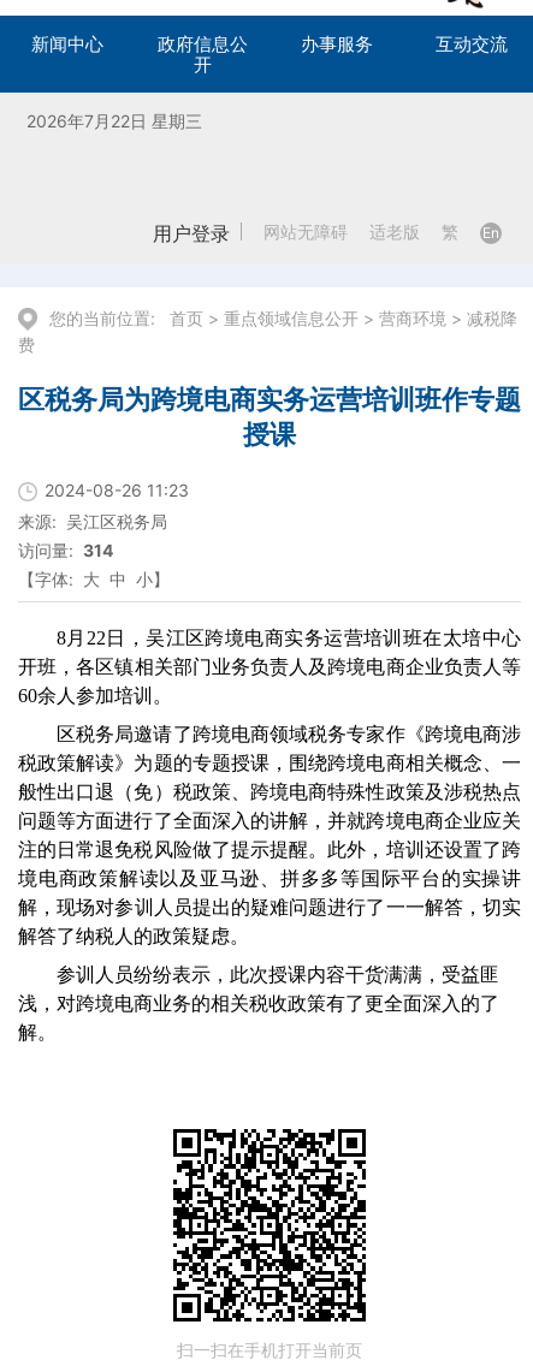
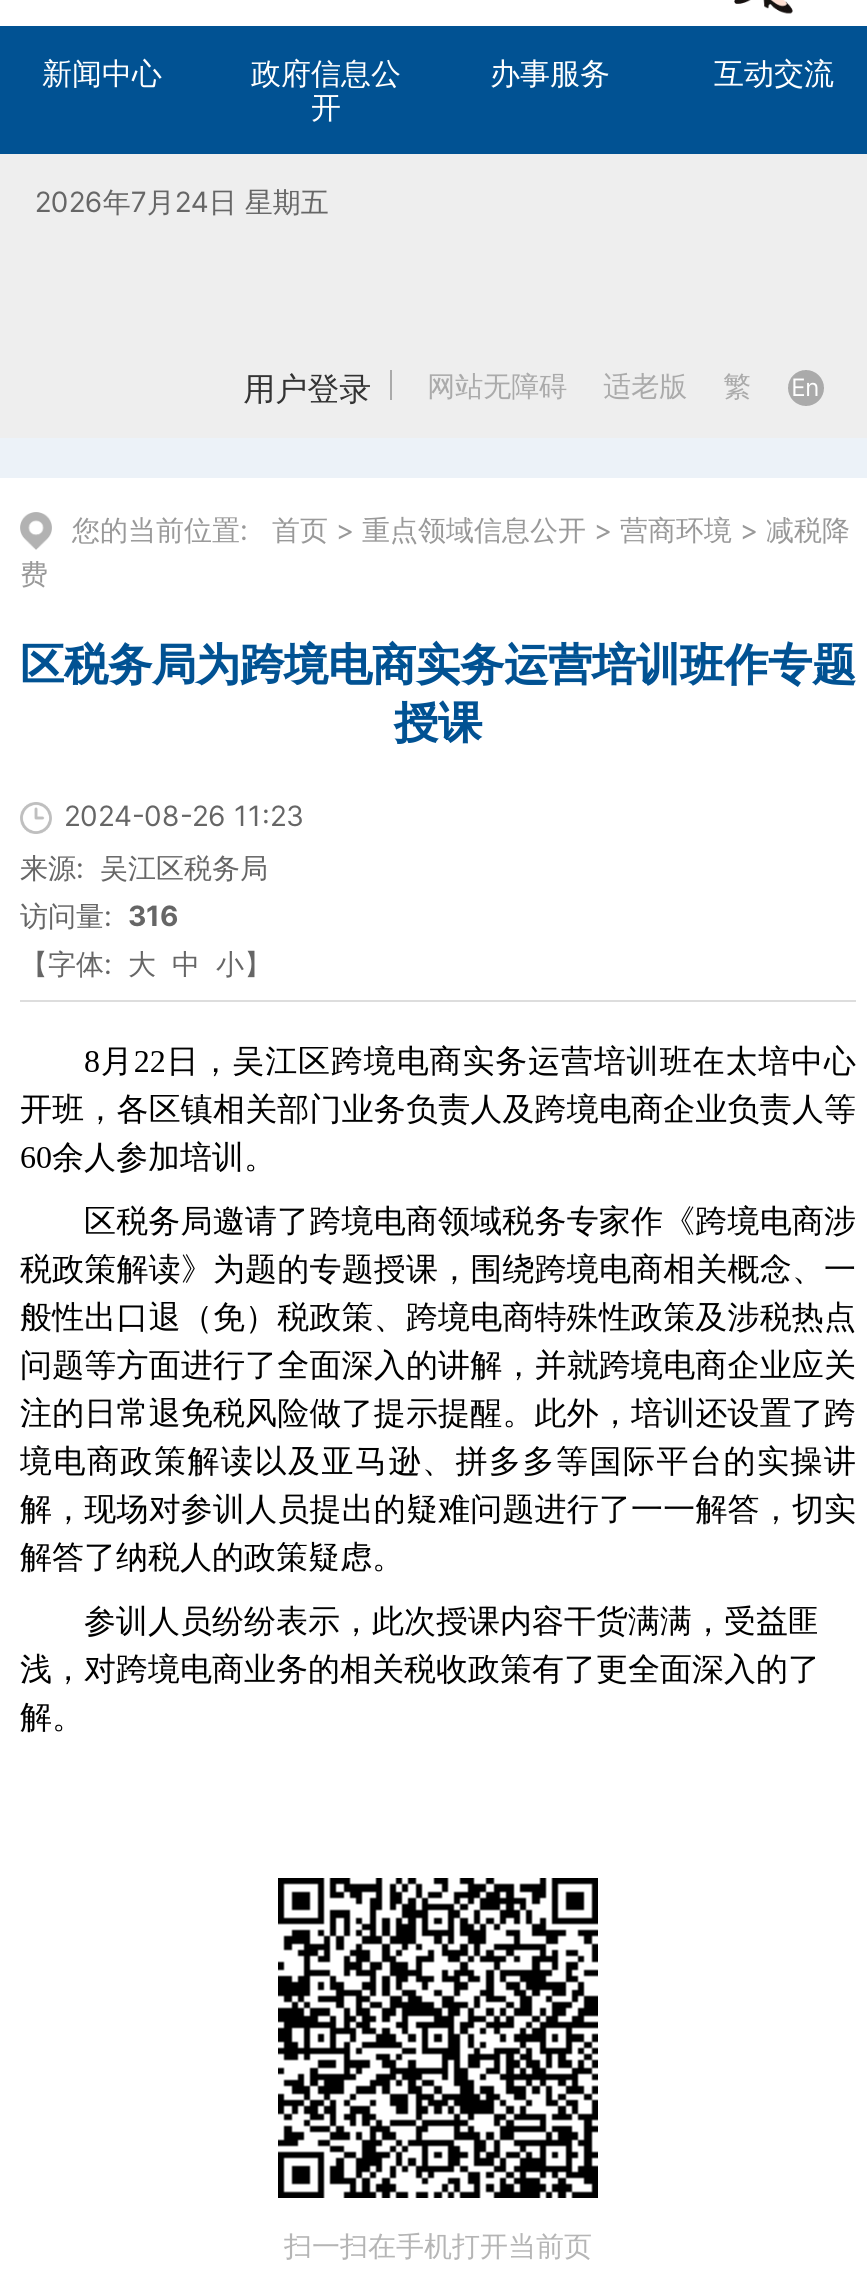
[27,110,203,131] 2026年7月22日 星期三 -> [35,183,329,217] 2026年7月24日 星期五
[18,539,113,560] 访问量: 314 -> [20,897,178,931] 访问量: 316

